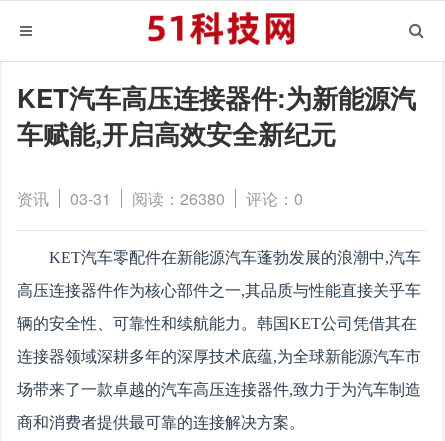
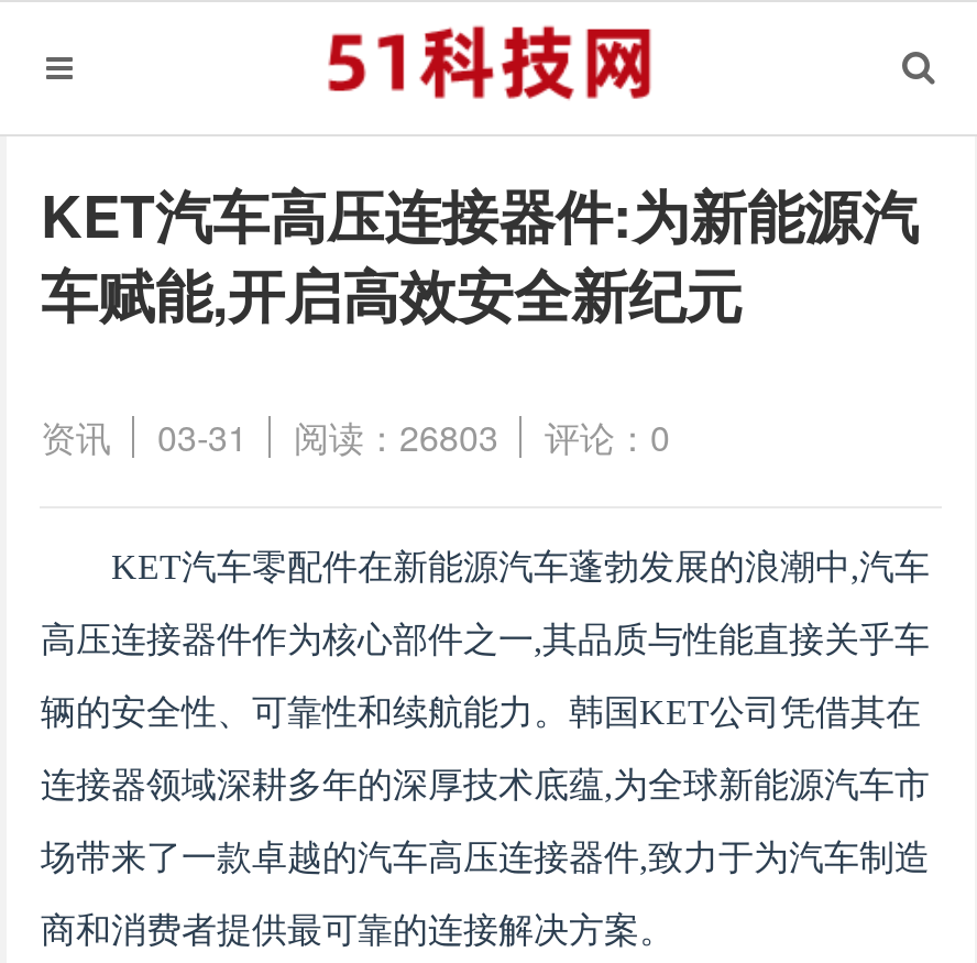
[17,187,303,210] 资讯 03-31 阅读：26380 评论：0 -> [41,412,670,462] 资讯 03-31 阅读：26803 评论：0

